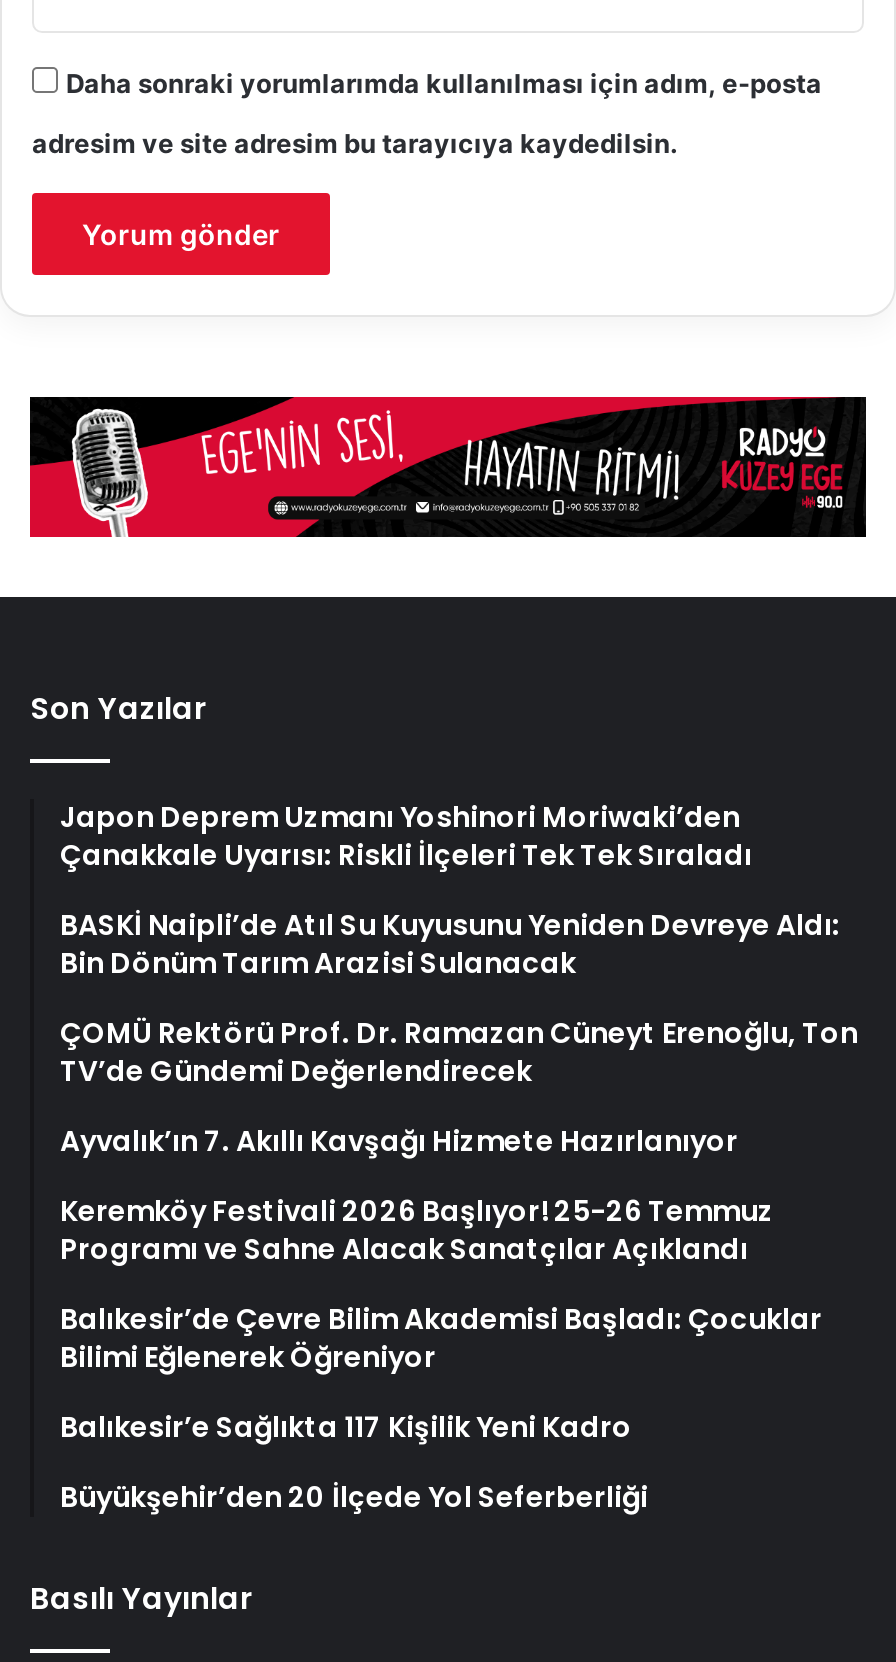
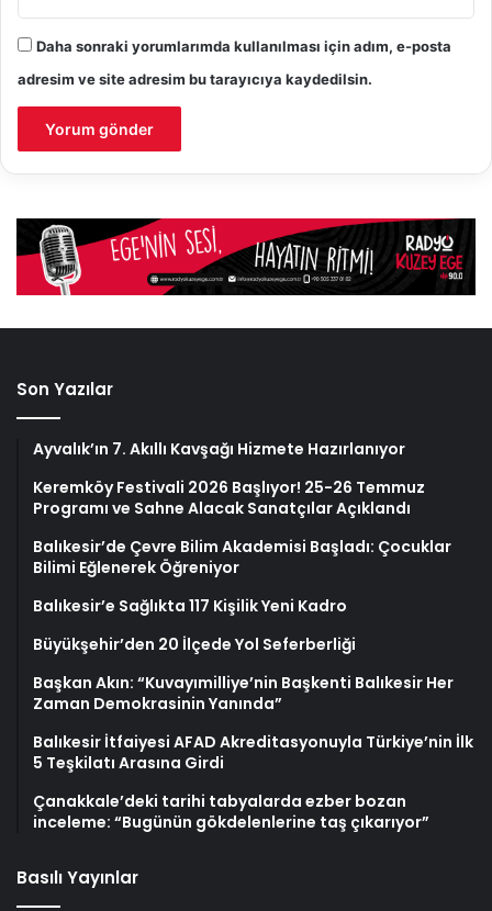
[60,797,858,1091] Japon Deprem Uzmanı Yoshinori Moriwaki’den | Çanakkale Uyarısı: Riskli İlçeleri Tek Tek Sıraladı | BASKİ Naipli’de Atıl Su Kuyusunu Yeniden Devreye Aldı: | Bin Dönüm Tarım Arazisi Sulanacak | ÇOMÜ Rektörü Prof. Dr. Ramazan Cüneyt Erenoğlu, Ton | TV’de Gündemi Değerlendirecek -> none
moved [60,1121,822,1517] -> [33,438,451,655]: Ayvalık’ın 7. Akıllı Kavşağı Hizmete Hazırlanıyor | Keremköy Festivali 2026 Başlıyor! 25-26 Temmuz | Programı ve Sahne Alacak Sanatçılar Açıklandı | Balıkesir’de Çevre Bilim Akademisi Başladı: Çocuklar | Bilimi Eğlenerek Öğreniyor | Balıkesir’e Sağlıkta 117 Kişilik Yeni Kadro | Büyükşehir’den 20 İlçede Yol Seferberliği
none -> [33,672,473,833] Başkan Akın: “Kuvayımilliye’nin Başkenti Balıkesir Her | Zaman Demokrasinin Yanında” | Balıkesir İtfaiyesi AFAD Akreditasyonuyla Türkiye’nin İlk | 5 Teşkilatı Arasına Girdi | Çanakkale’deki tarihi tabyalarda ezber bozan | inceleme: “Bugünün gökdelenlerine taş çıkarıyor”

